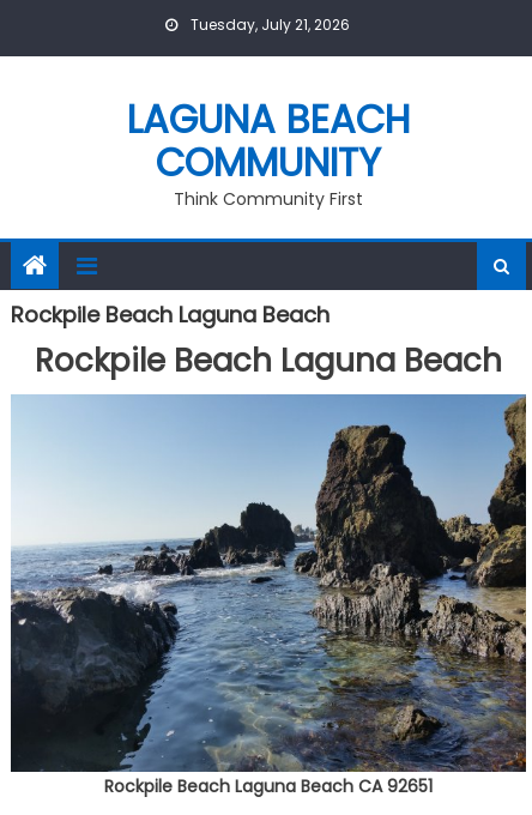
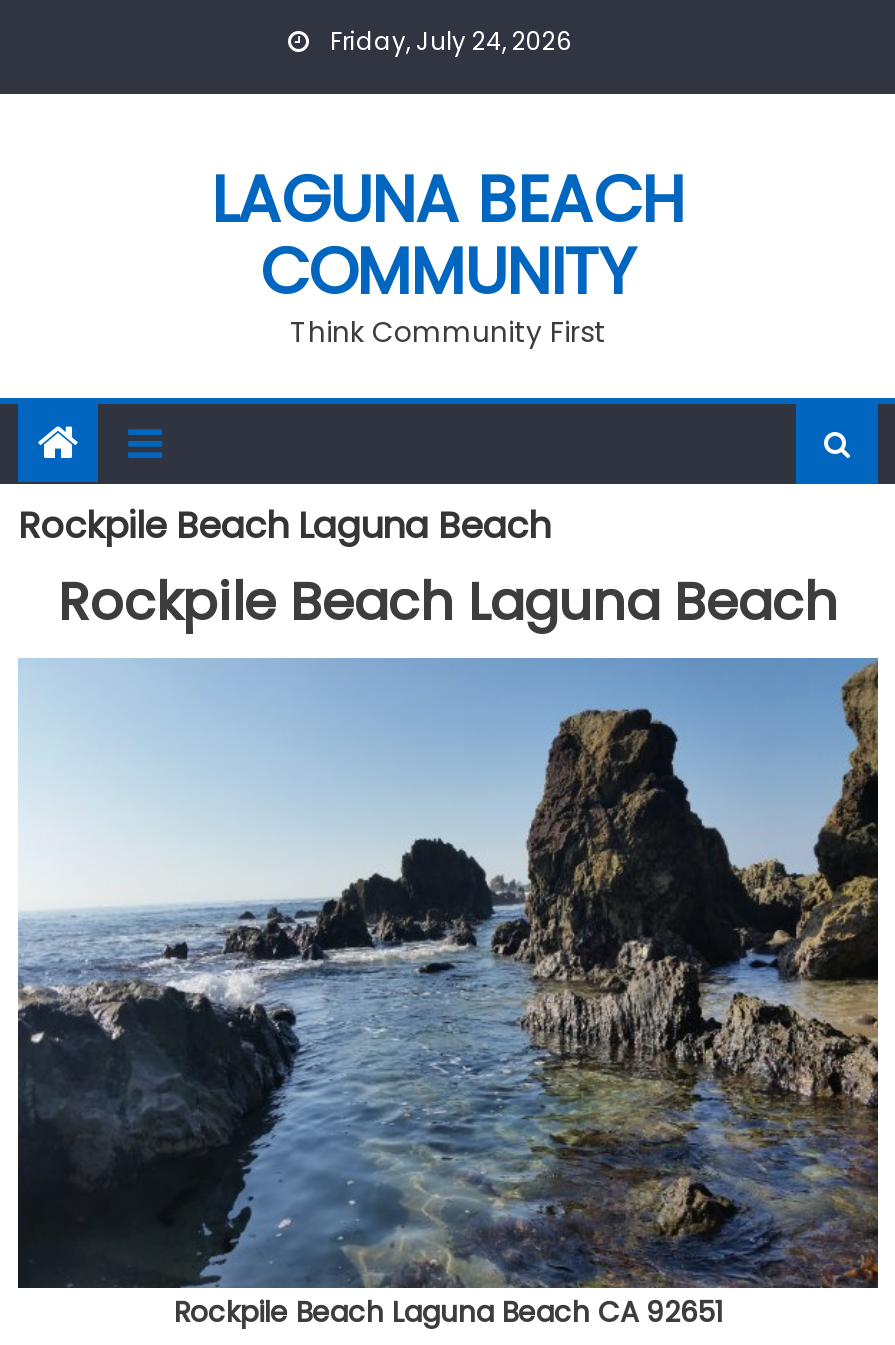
[187,14,350,35] Tuesday, July 21, 2026 -> [324,24,572,58] Friday, July 24, 2026

